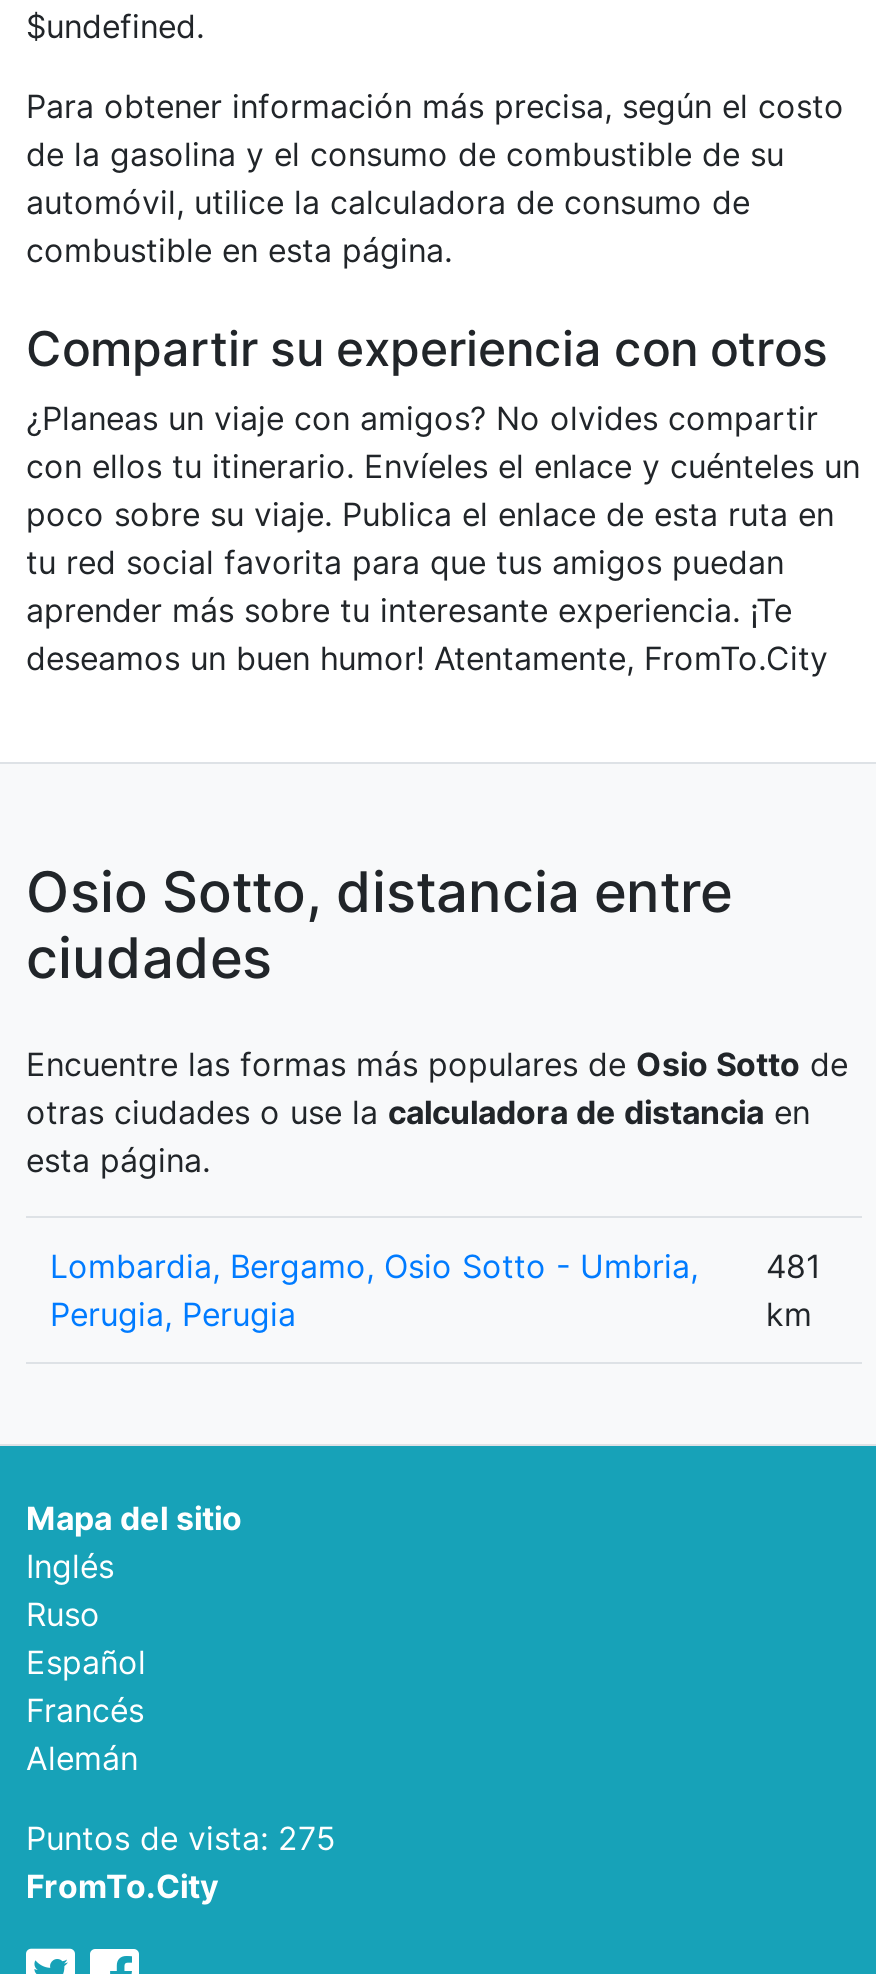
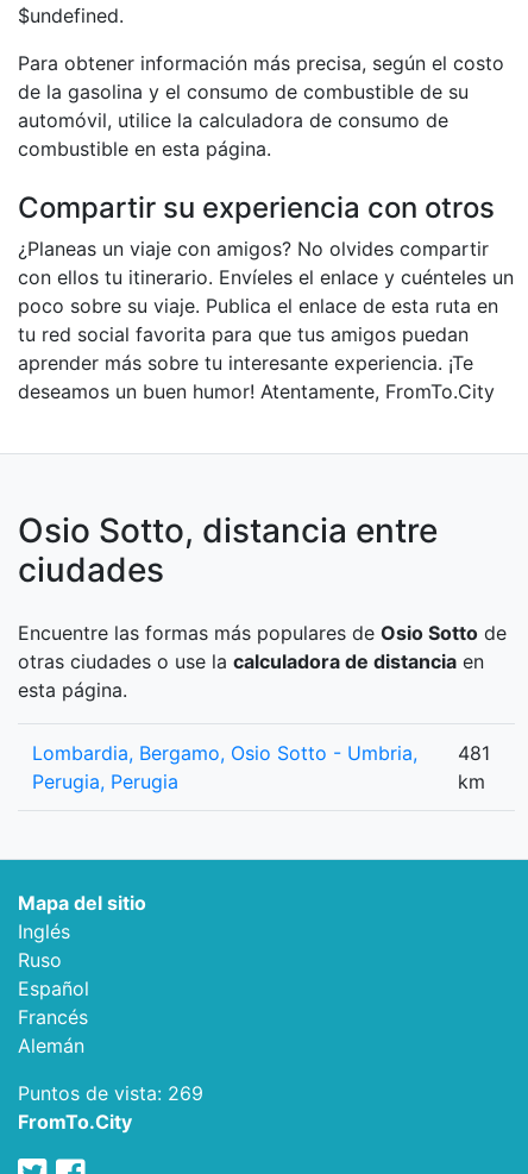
[26,1818,336,1858] Puntos de vista: 275 -> [18,1081,203,1105] Puntos de vista: 269

